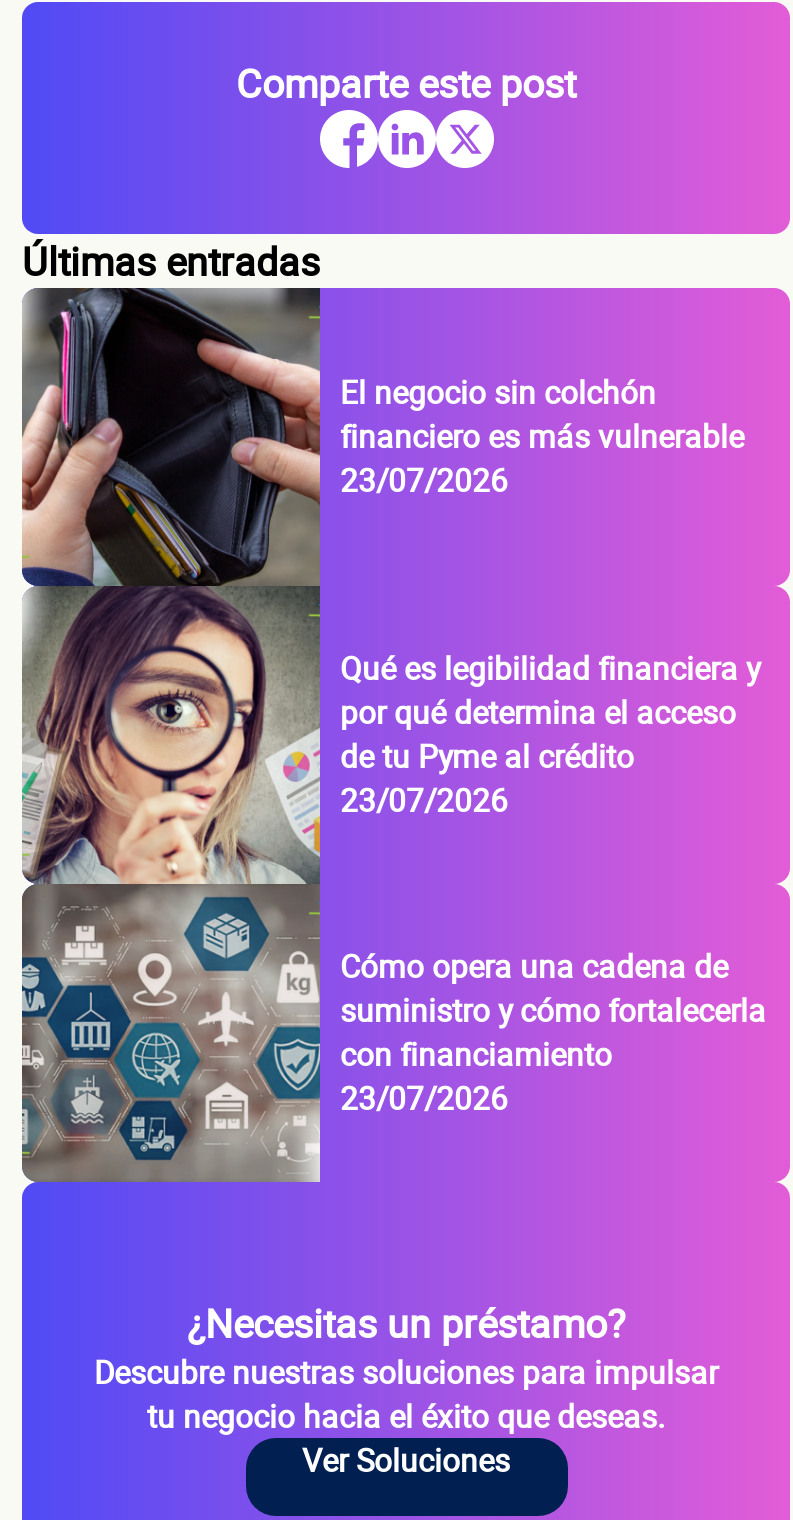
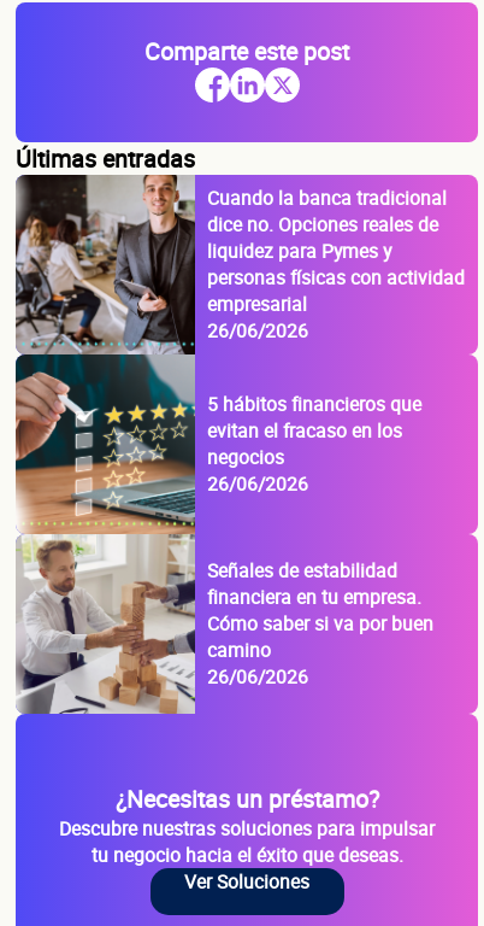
[20,294,744,1184] [image] | El negocio sin colchón | financiero es más vulnerable | 23/07/2026 -> [14,178,465,715] [image] | Cuando la banca tradicional | dice no. Opciones reales de | liquidez para Pymes y | personas físicas con actividad | empresarial | 26/06/2026
[340,647,760,823] Qué es legibilidad financiera y | por qué determina el acceso | de tu Pyme al crédito | 23/07/2026 -> [207,391,421,497] 5 hábitos financieros que | evitan el fracaso en los | negocios | 26/06/2026
[340,945,766,1121] Cómo opera una cadena de | suministro y cómo fortalecerla | con financiamiento | 23/07/2026 -> [207,558,433,690] Señales de estabilidad | financiera en tu empresa. | Cómo saber si va por buen | camino | 26/06/2026

